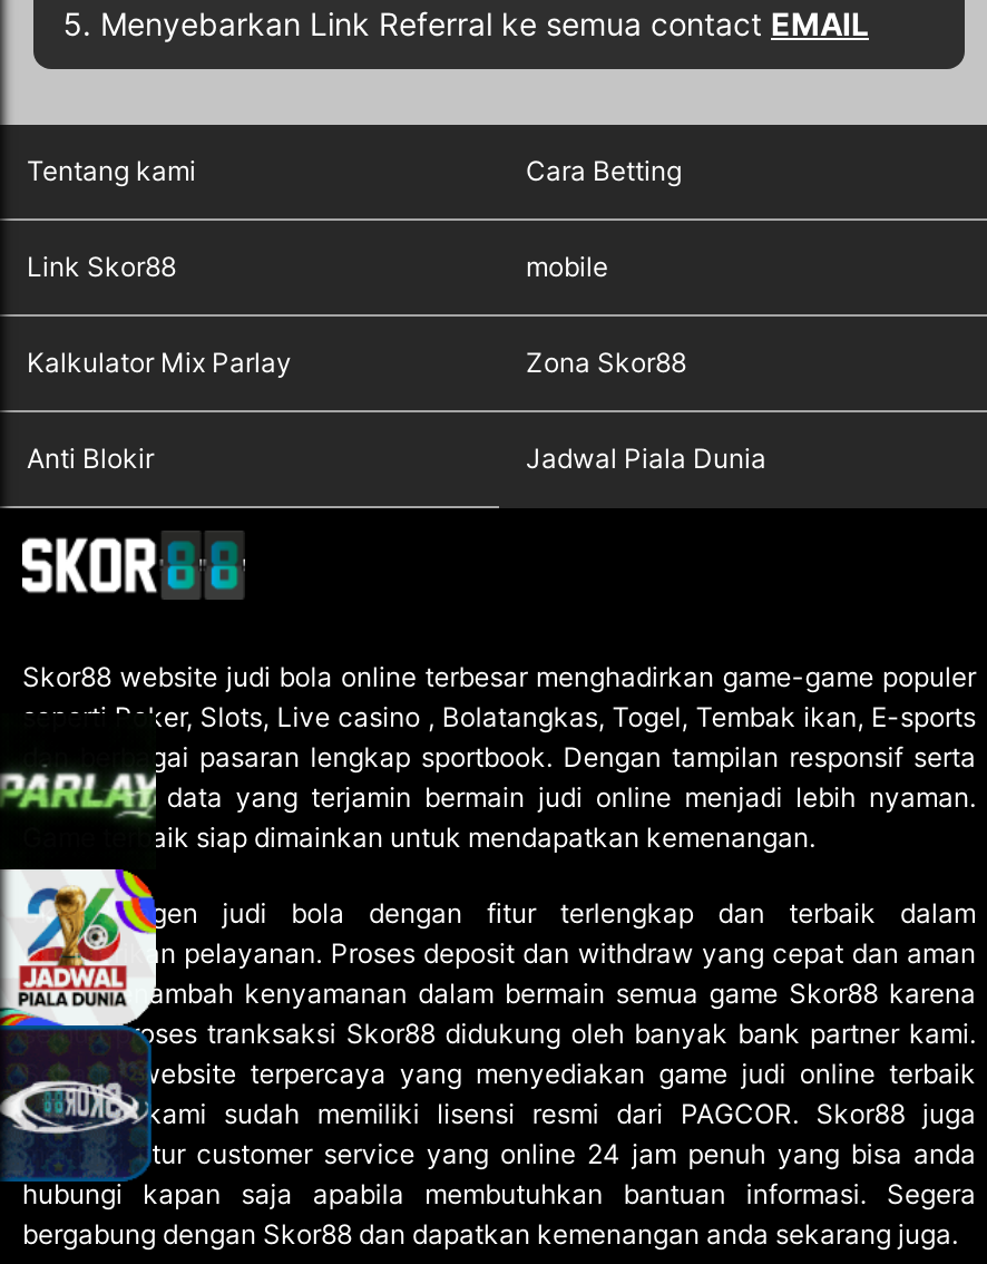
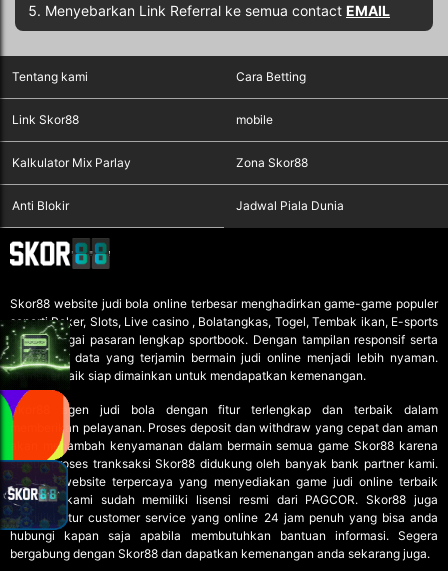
[7,867,152,1028] [image] -> [3,389,67,461] [image]

